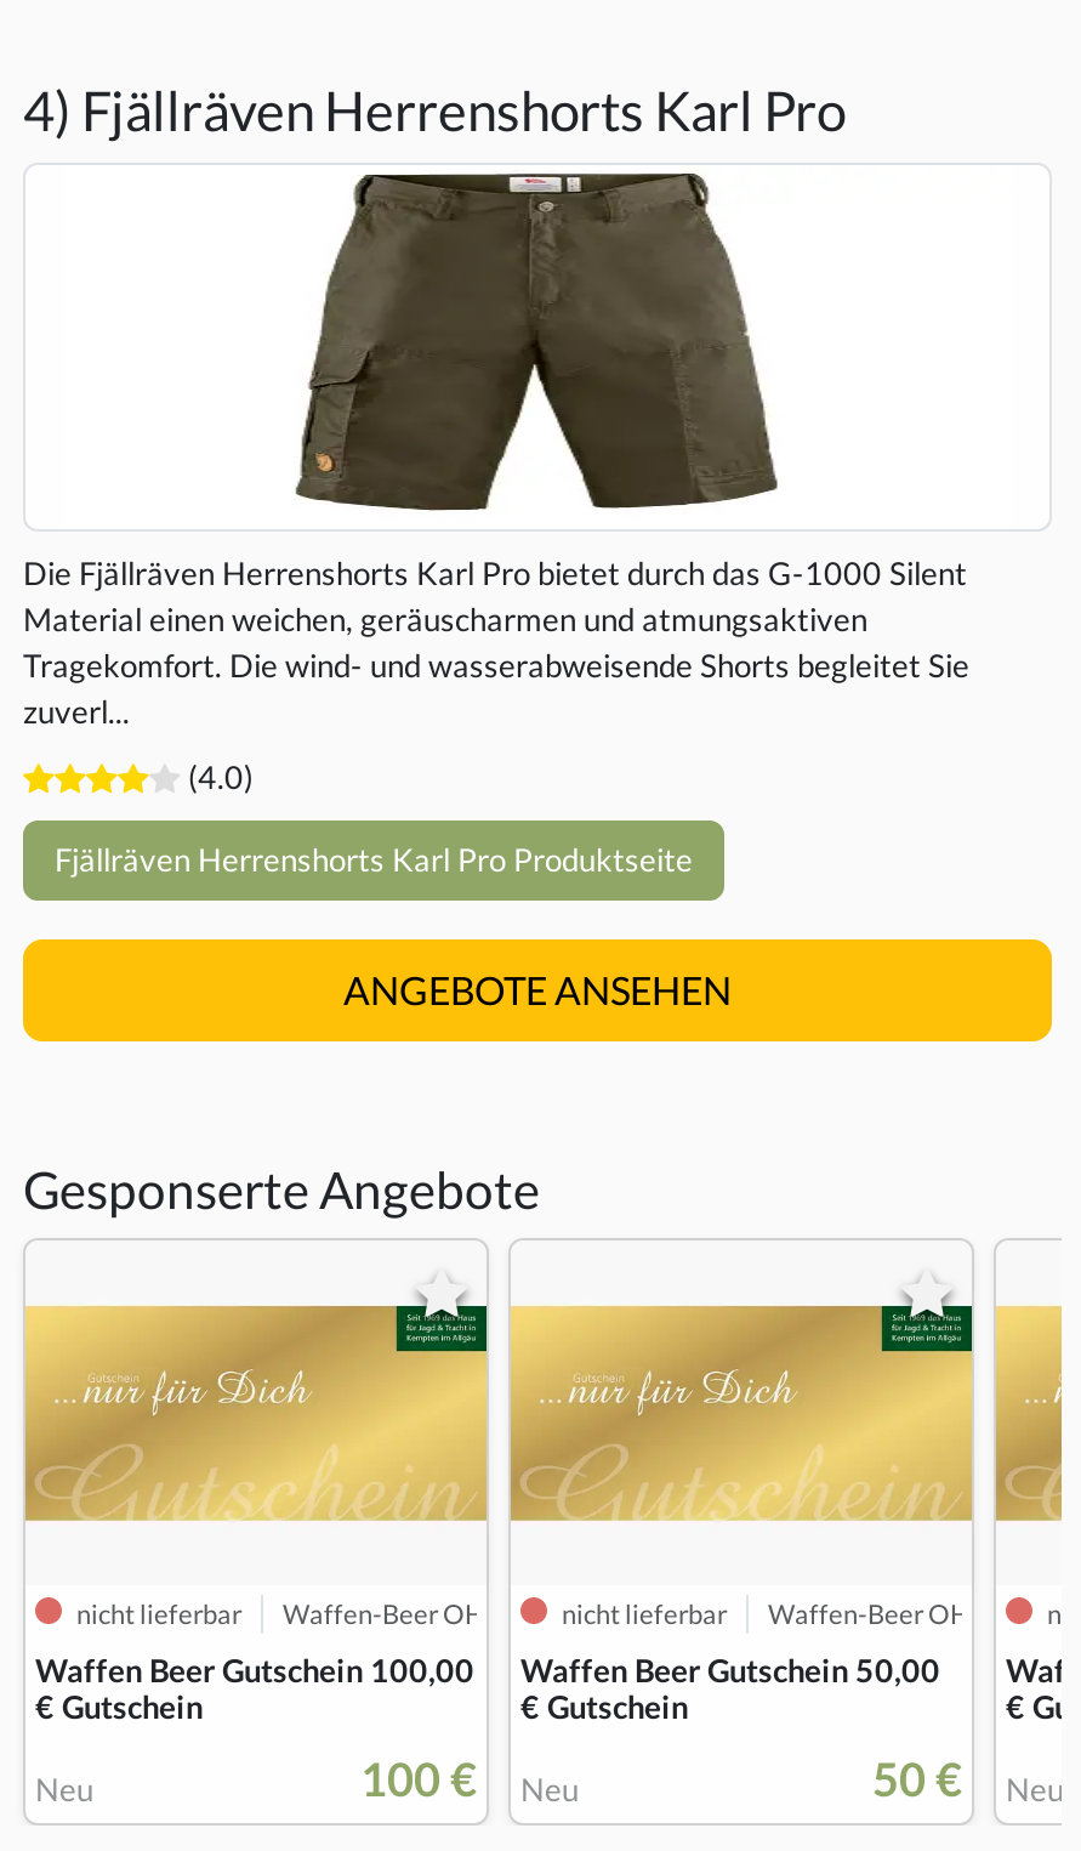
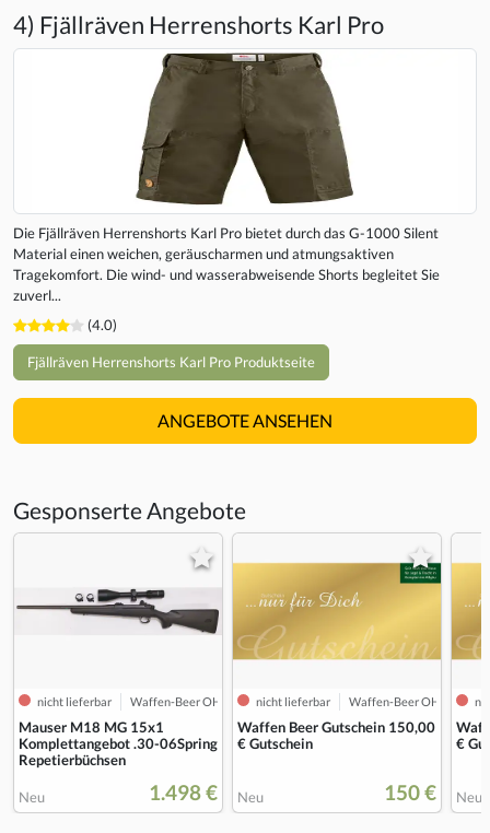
[23,1304,489,1522] [image] -> [14,563,222,659] [image]
[35,1651,474,1727] Waffen Beer Gutschein 100,00 | € Gutschein -> [19,719,218,769] Mauser M18 MG 15x1 | Komplettangebot .30-06Spring | Repetierbüchsen
[520,1651,940,1690] Waffen Beer Gutschein 50,00 -> [237,719,435,736] Waffen Beer Gutschein 150,00
[360,1751,579,1809] 100 € Neu -> [149,780,264,806] 1.498 € Neu
[872,1751,1064,1809] 50 € Neu -> [384,780,482,806] 150 € Neu

